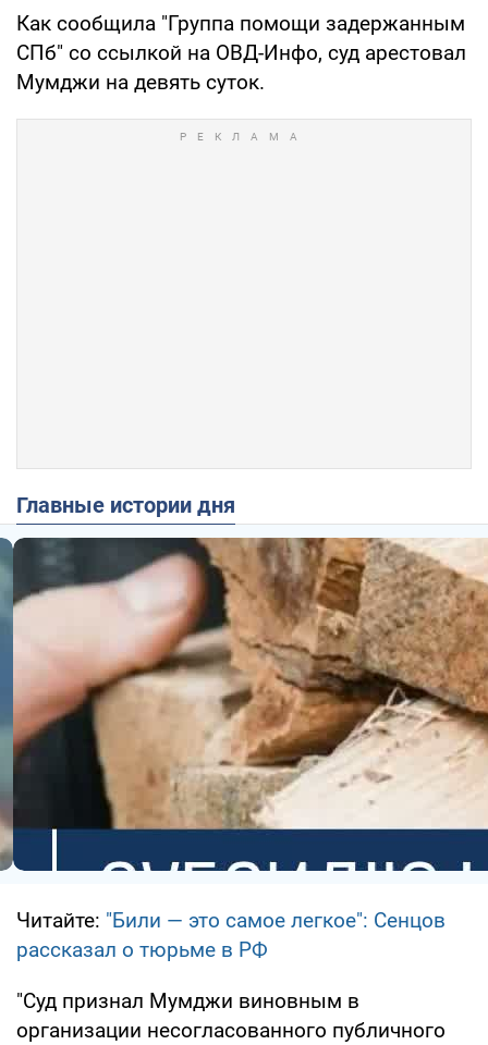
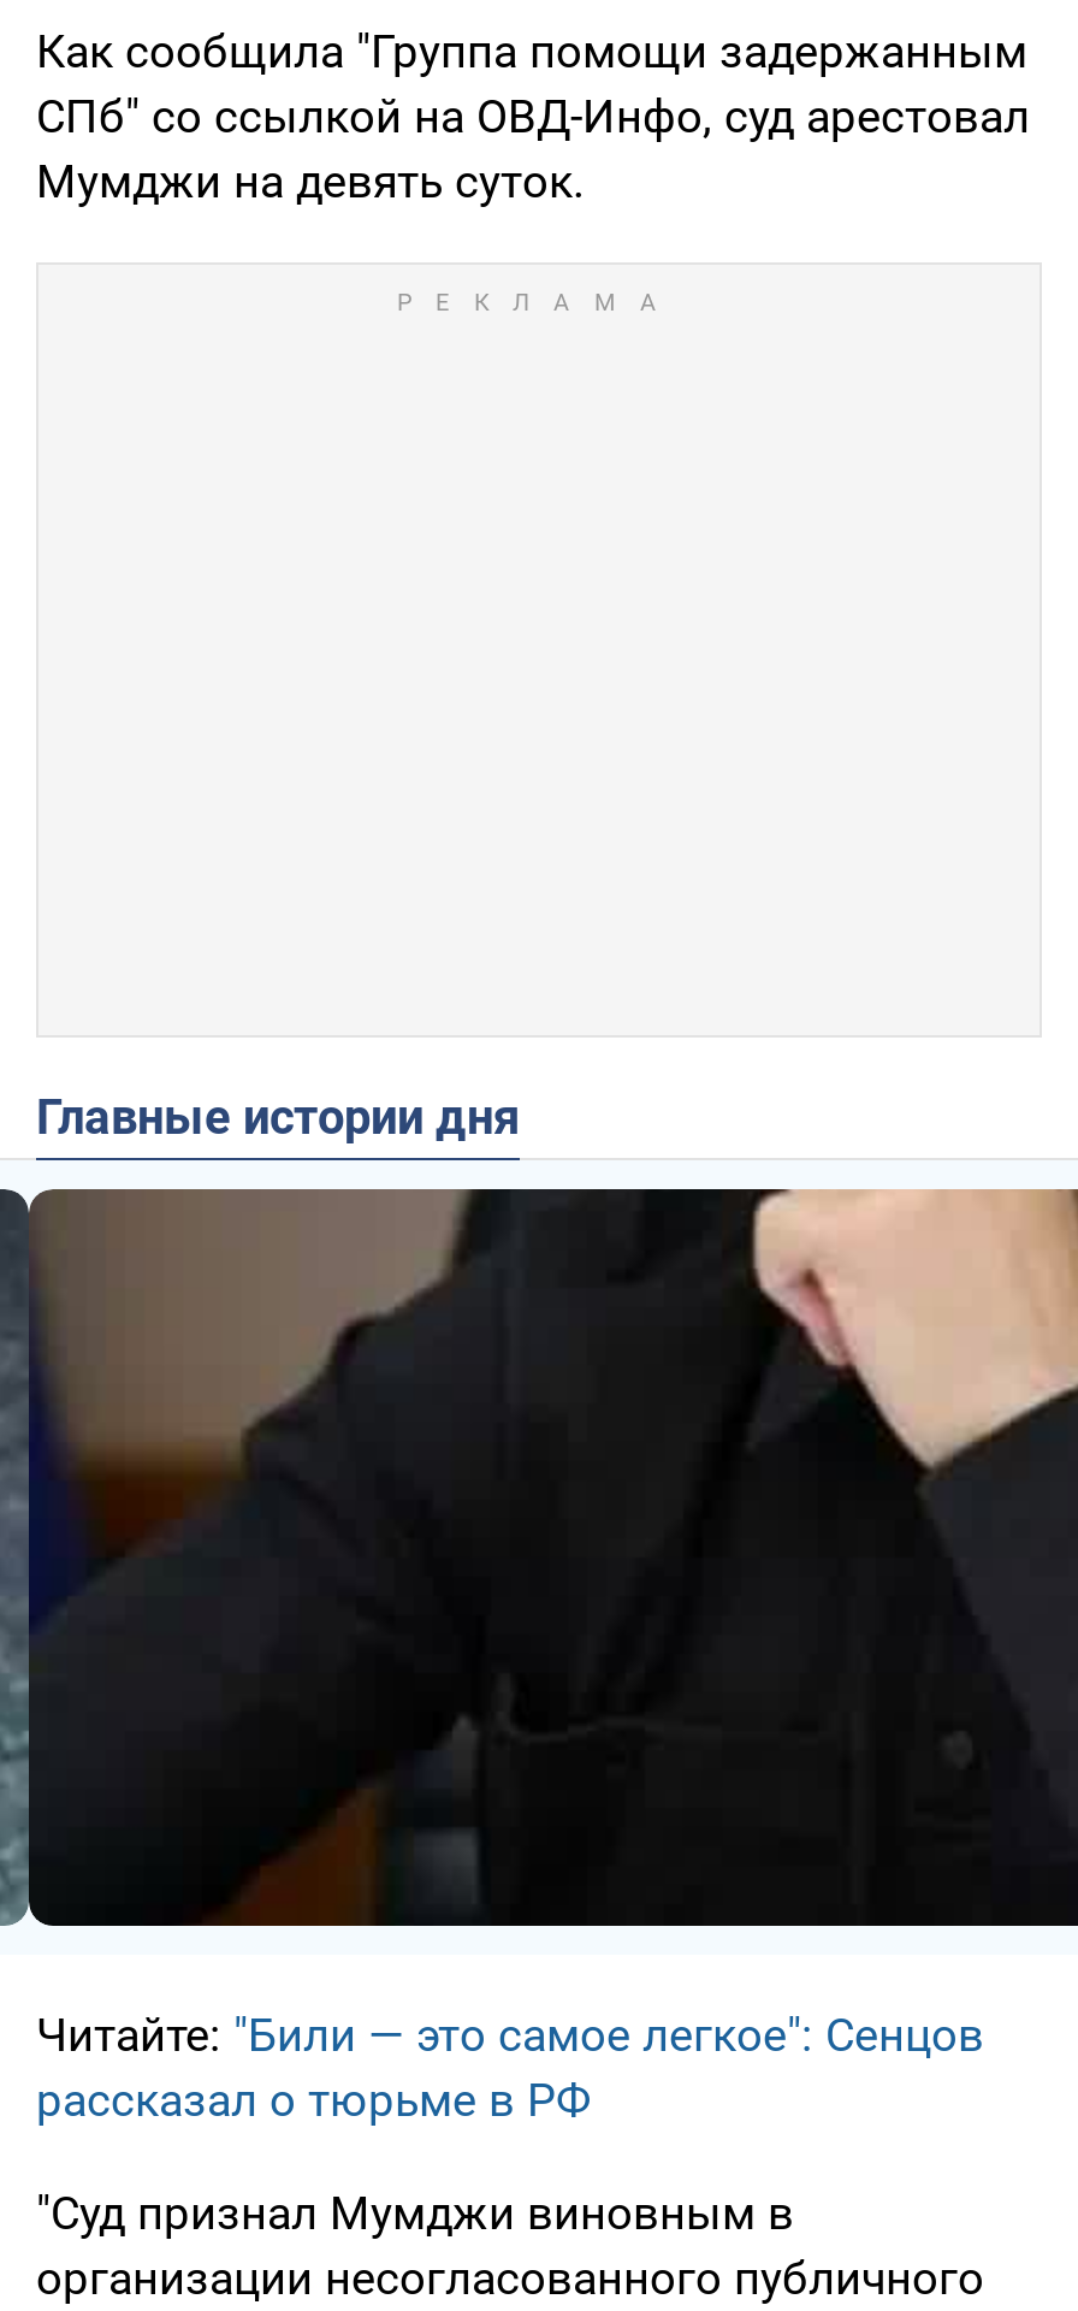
[3,537,485,872] [image] -> [7,1187,1071,1928] [image]

